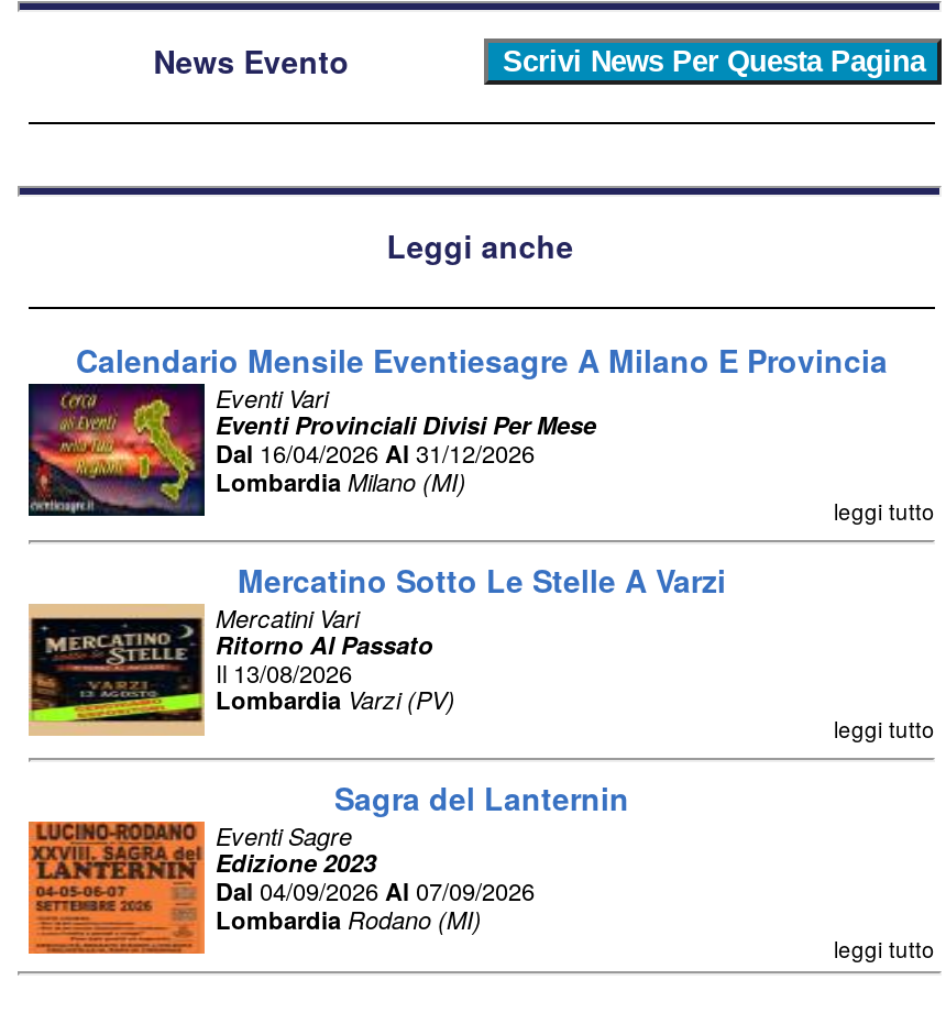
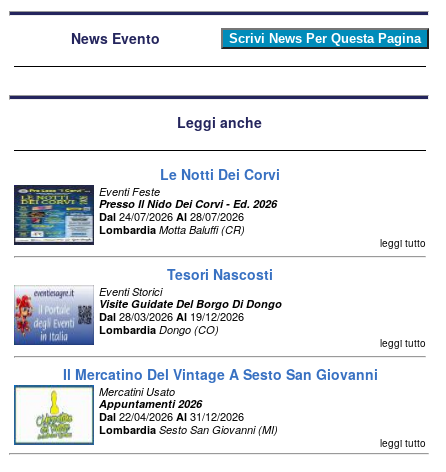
[29,338,888,516] [image] | Calendario Mensile Eventiesagre A Milano E Provincia | Eventi Vari | Eventi Provinciali Divisi Per Mese | Dal16/04/2026Al31/12/2026 | Lombardia Milano (MI) -> [14,164,280,245] [image] | Le Notti Dei Corvi | Eventi Feste | Presso Il Nido Dei Corvi - Ed. 2026 | Dal24/07/2026Al28/07/2026 | Lombardia Motta Baluffi (CR)
[26,558,726,736] [image] | Mercatino Sotto Le Stelle A Varzi | Mercatini Vari | Ritorno Al Passato | Il 13/08/2026 | Lombardia Varzi (PV) -> [13,264,282,346] [image] | Tesori Nascosti | Eventi Storici | Visite Guidate Del Borgo Di Dongo | Dal28/03/2026 Al19/12/2026 | Lombardia Dongo (CO)
[26,776,629,956] [image] | Sagra del Lanternin | Eventi Sagre | Edizione 2023 | Dal04/09/2026 Al 07/09/2026 | Lombardia Rodano (MI) -> [13,364,377,446] [image] | Il Mercatino Del Vintage A Sesto San Giovanni | Mercatini Usato | Appuntamenti 2026 | Dal22/04/2026 Al 31/12/2026 | Lombardia Sesto San Giovanni (MI)

